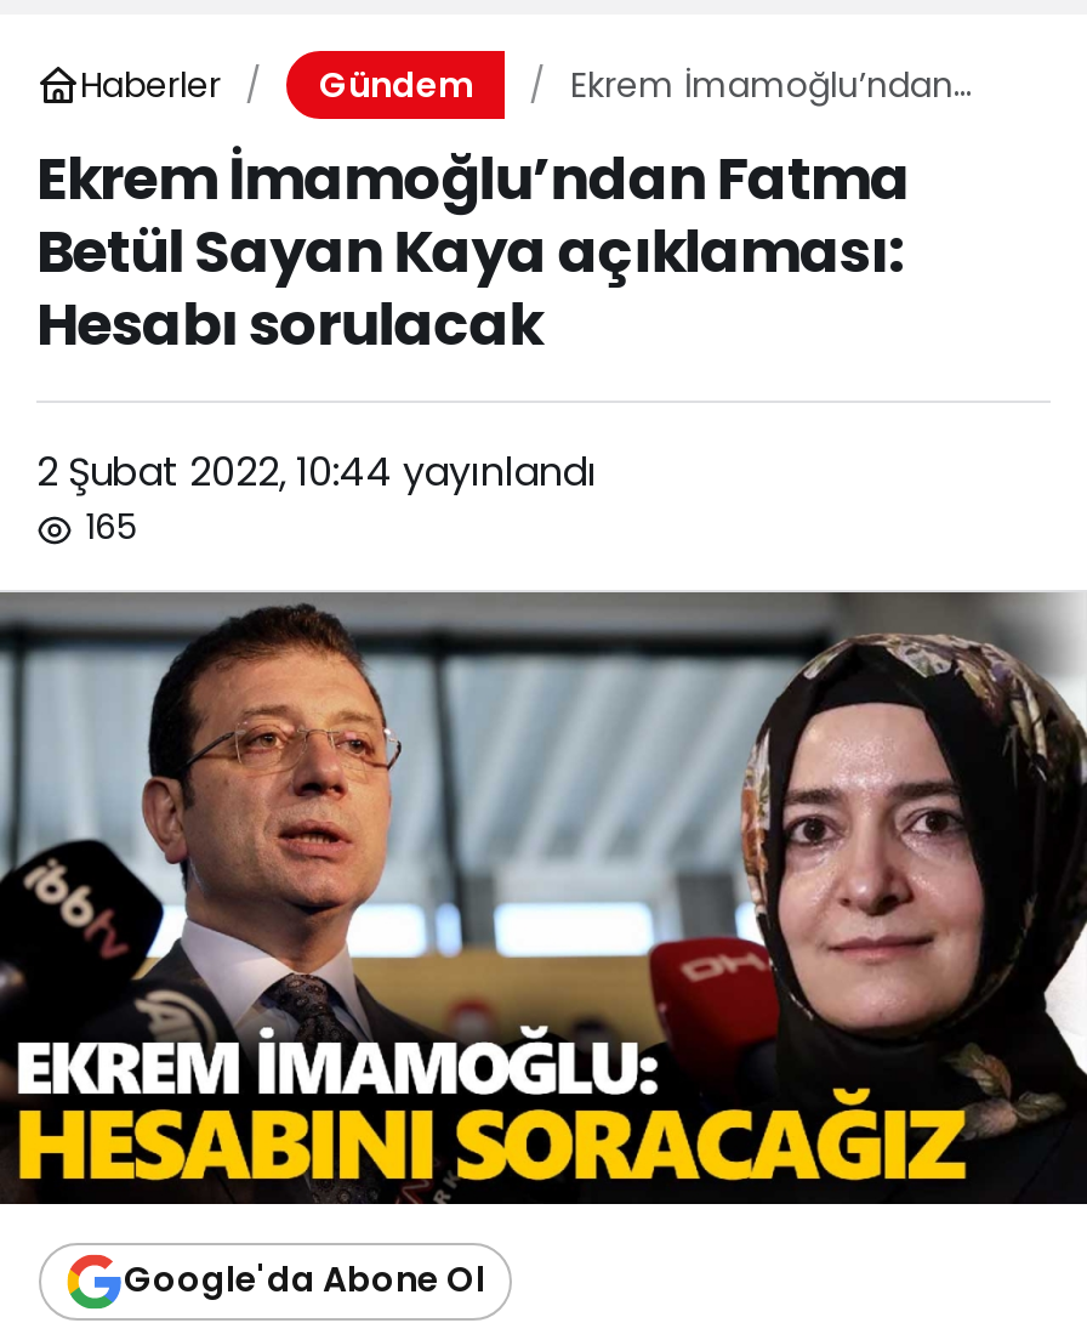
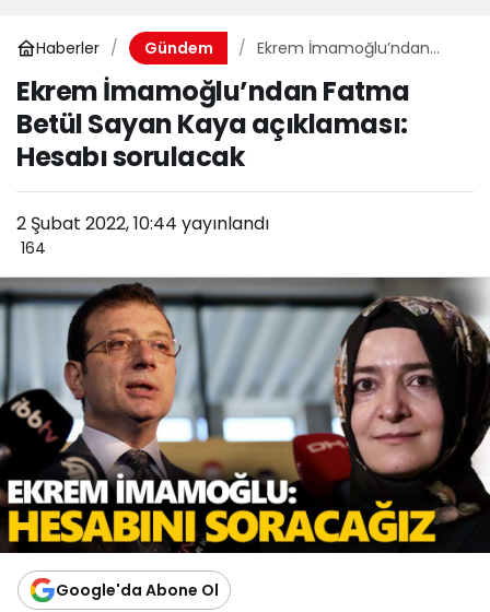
[85,502,136,551] 165 -> [16,237,46,259] 164

